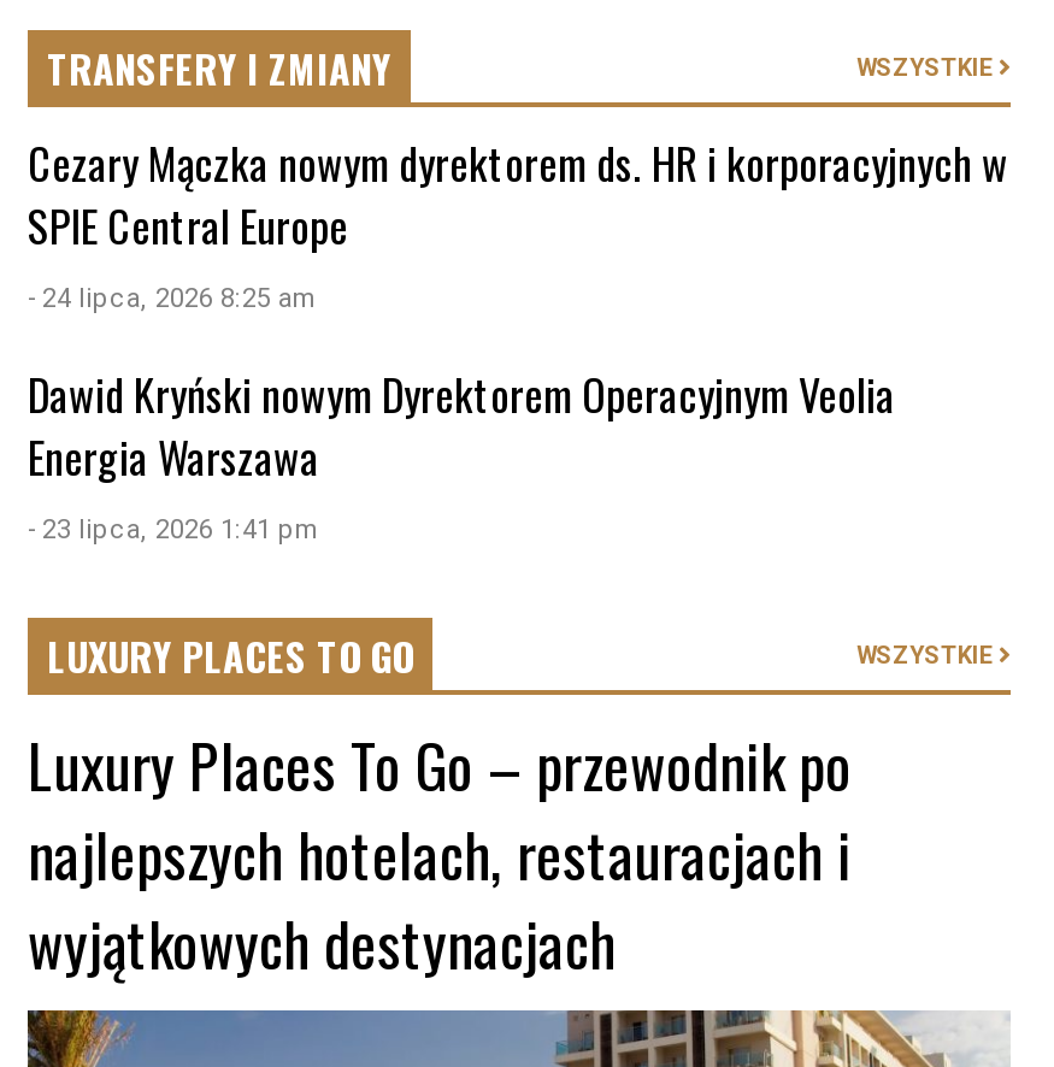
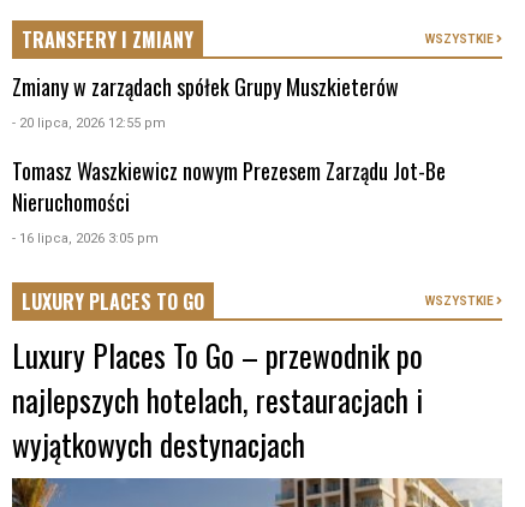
[28,131,1008,314] Cezary Mączka nowym dyrektorem ds. HR i korporacyjnych w | SPIE Central Europe | - 24 lipca, 2026 8:25 am -> [12,71,399,131] Zmiany w zarządach spółek Grupy Muszkieterów | - 20 lipca, 2026 12:55 pm
[28,362,895,545] Dawid Kryński nowym Dyrektorem Operacyjnym Veolia | Energia Warszawa | - 23 lipca, 2026 1:41 pm -> [12,155,446,247] Tomasz Waszkiewicz nowym Prezesem Zarządu Jot-Be | Nieruchomości | - 16 lipca, 2026 3:05 pm

